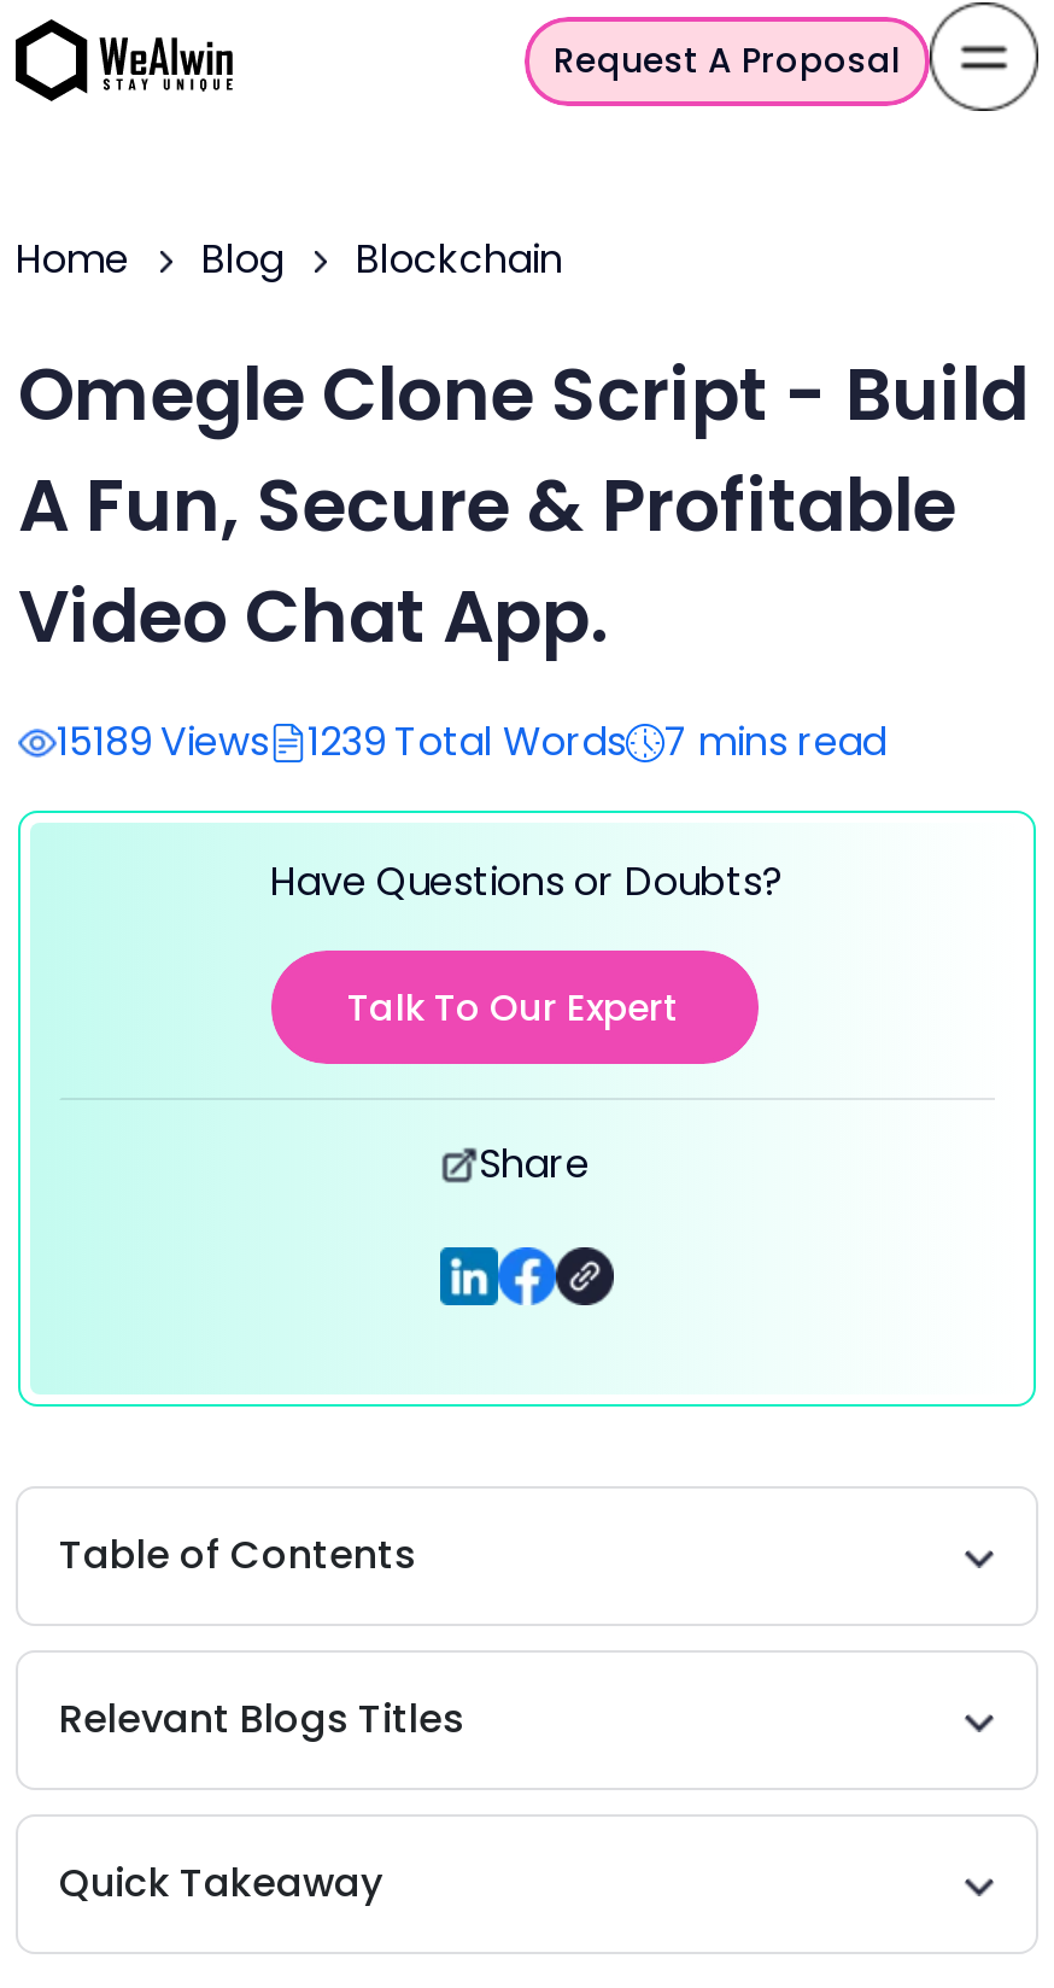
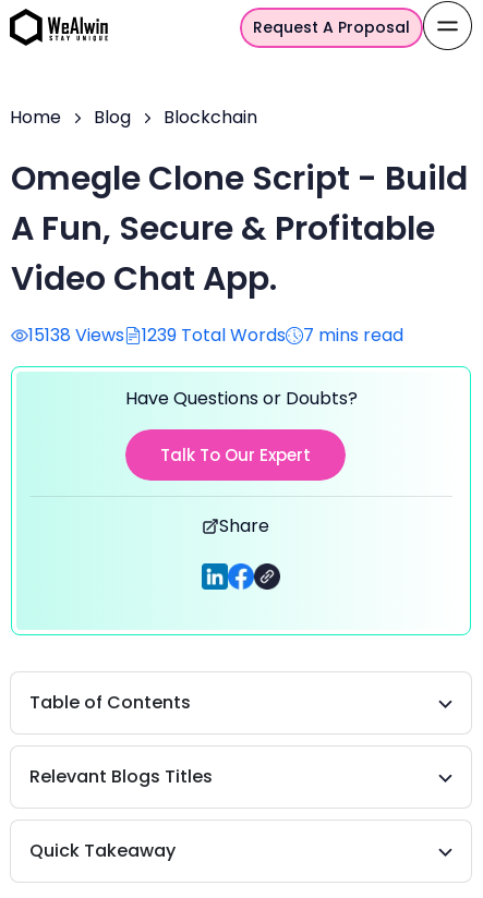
[57,714,886,770] 15189 Views 1239 Total Words 7 mins read -> [28,323,403,348] 15138 Views 1239 Total Words 7 mins read

